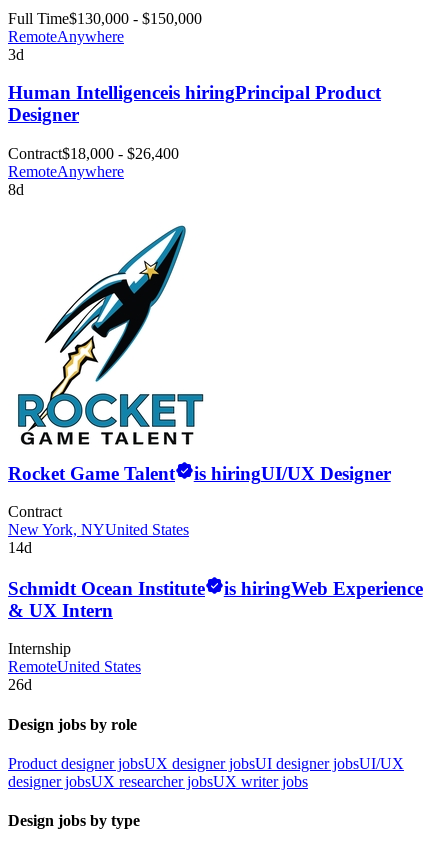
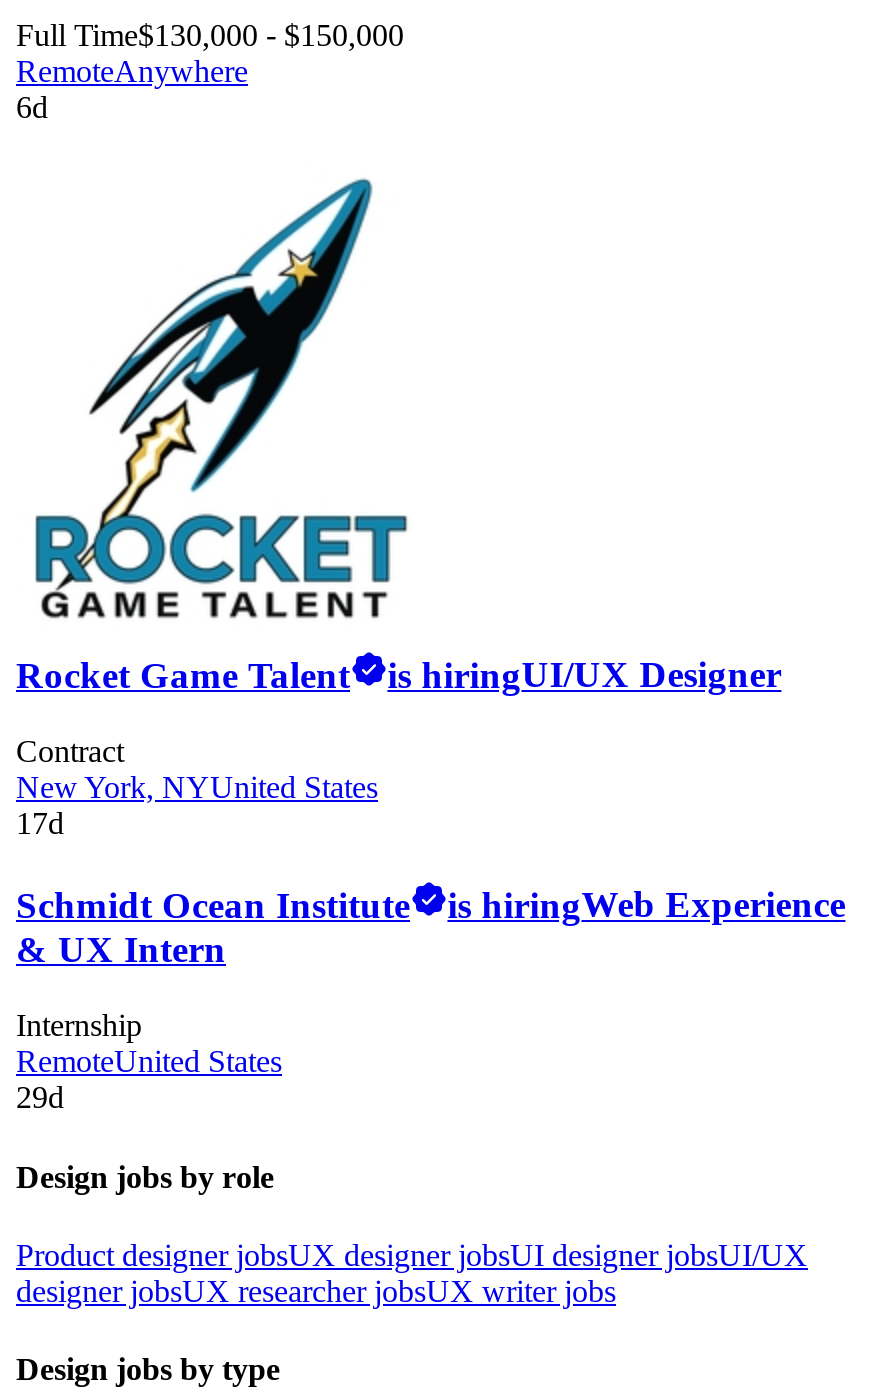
[8,46,381,198] 3d | Human Intelligenceis hiringPrincipal Product | Designer | Contract$18,000 - $26,400 | RemoteAnywhere | 8d -> [16,90,48,124] 6d
[8,539,32,556] 14d -> [16,807,64,841] 17d
[8,676,32,693] 26d -> [16,1081,64,1115] 29d

